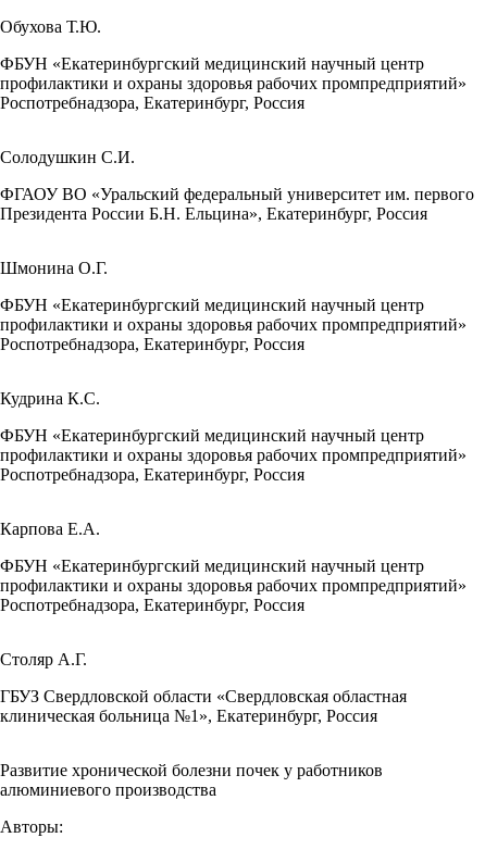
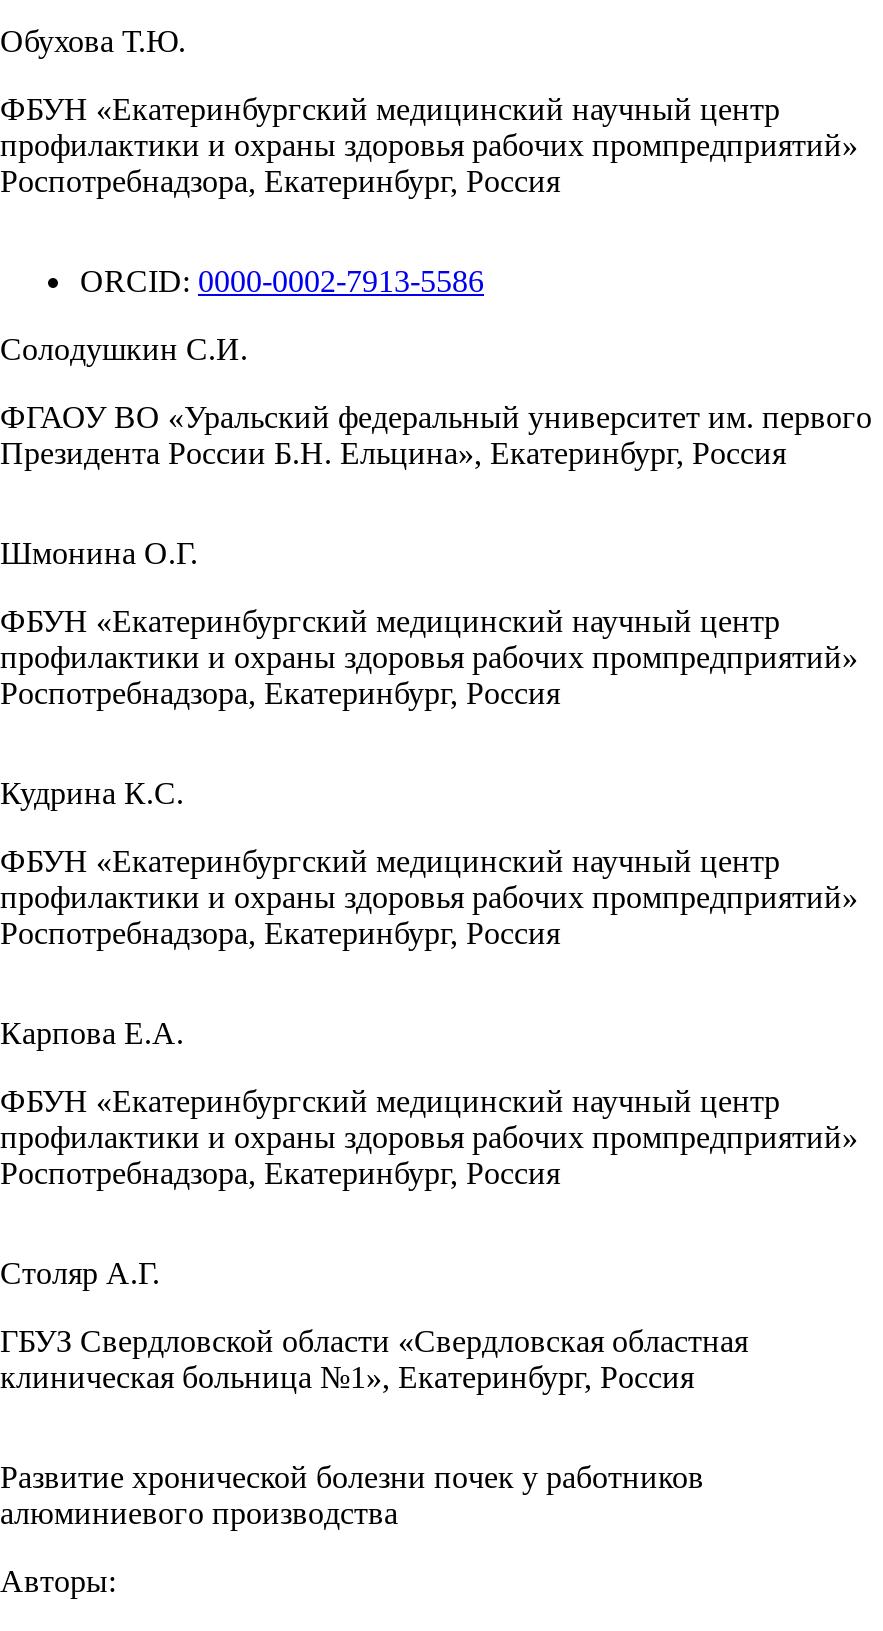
none -> [80,264,484,298] ORCID: 0000-0002-7913-5586

